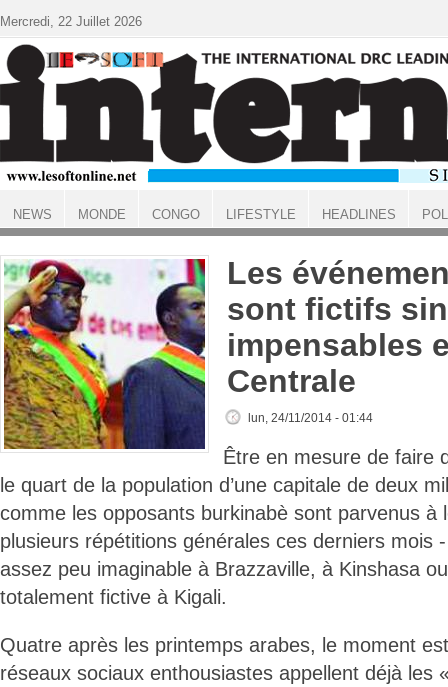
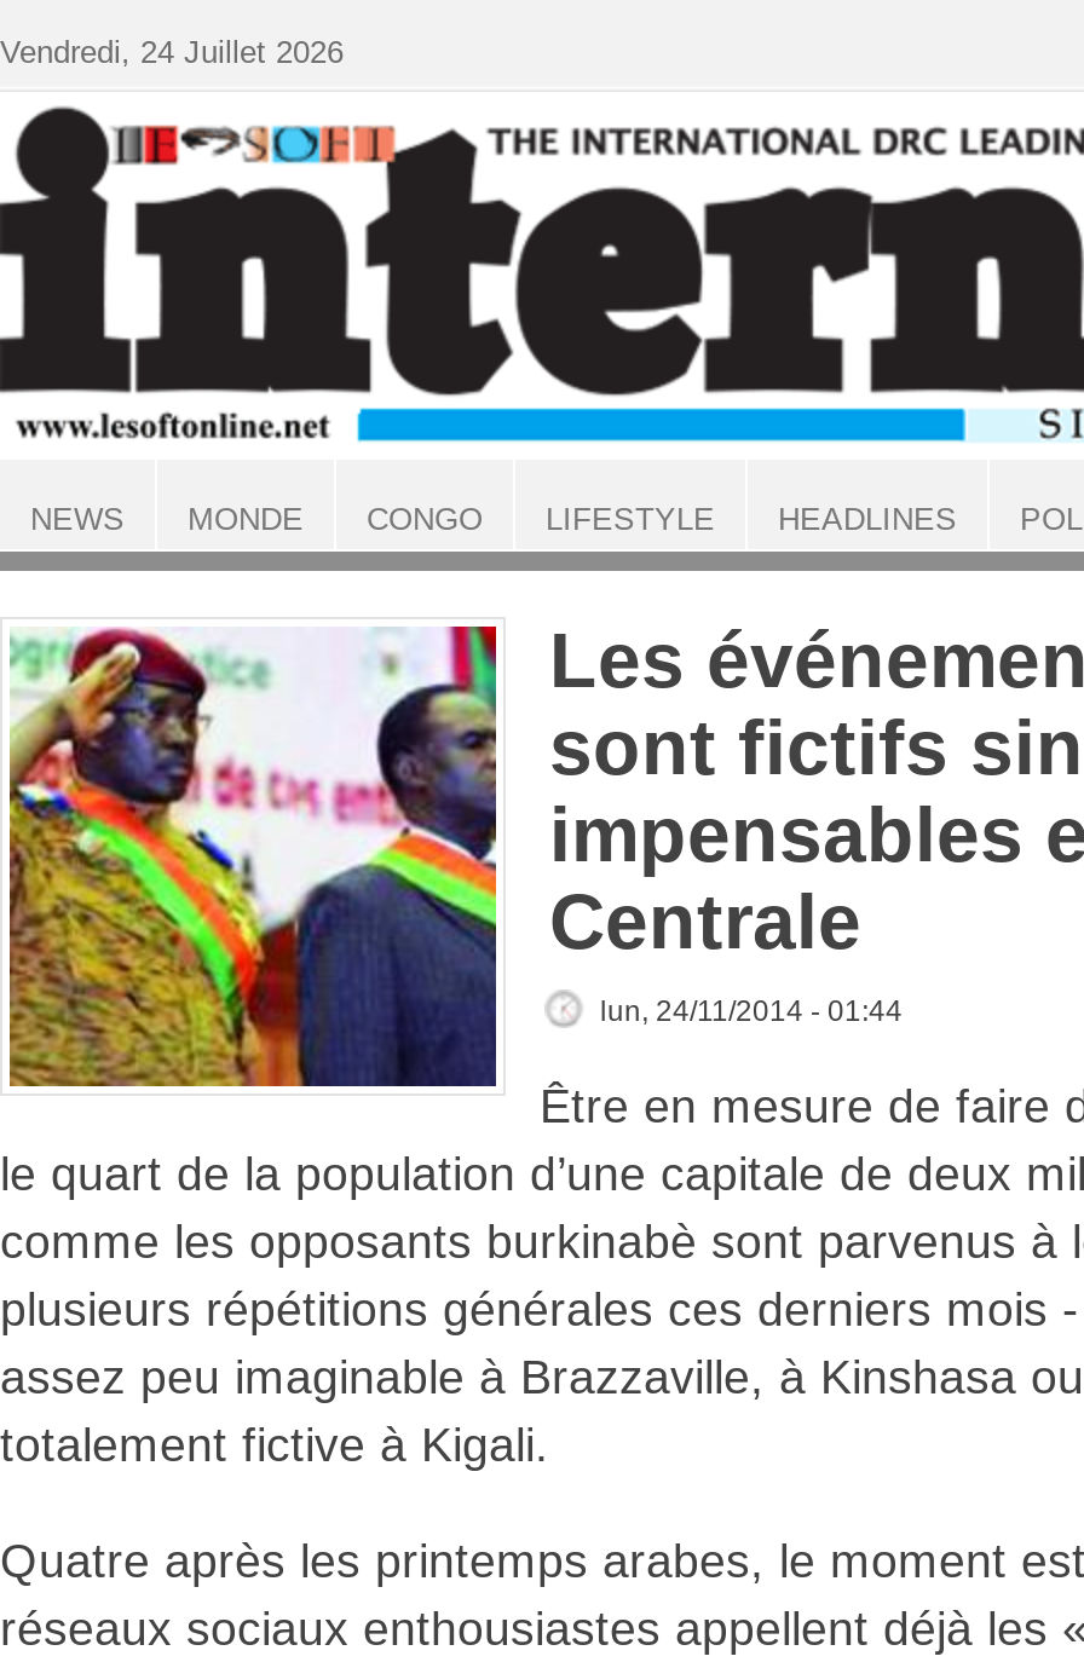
[0,14,142,29] Mercredi, 22 Juillet 2026 -> [0,34,344,70] Vendredi, 24 Juillet 2026

